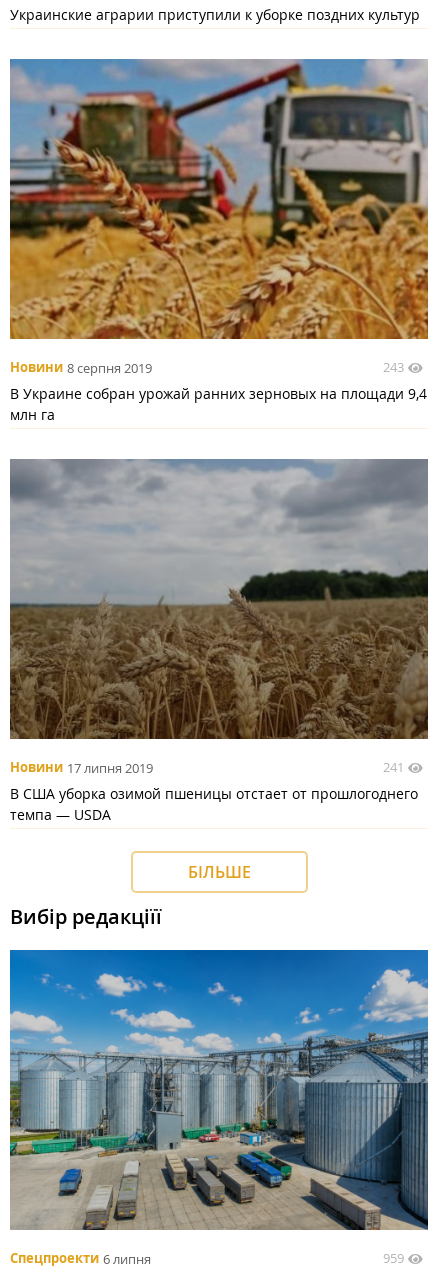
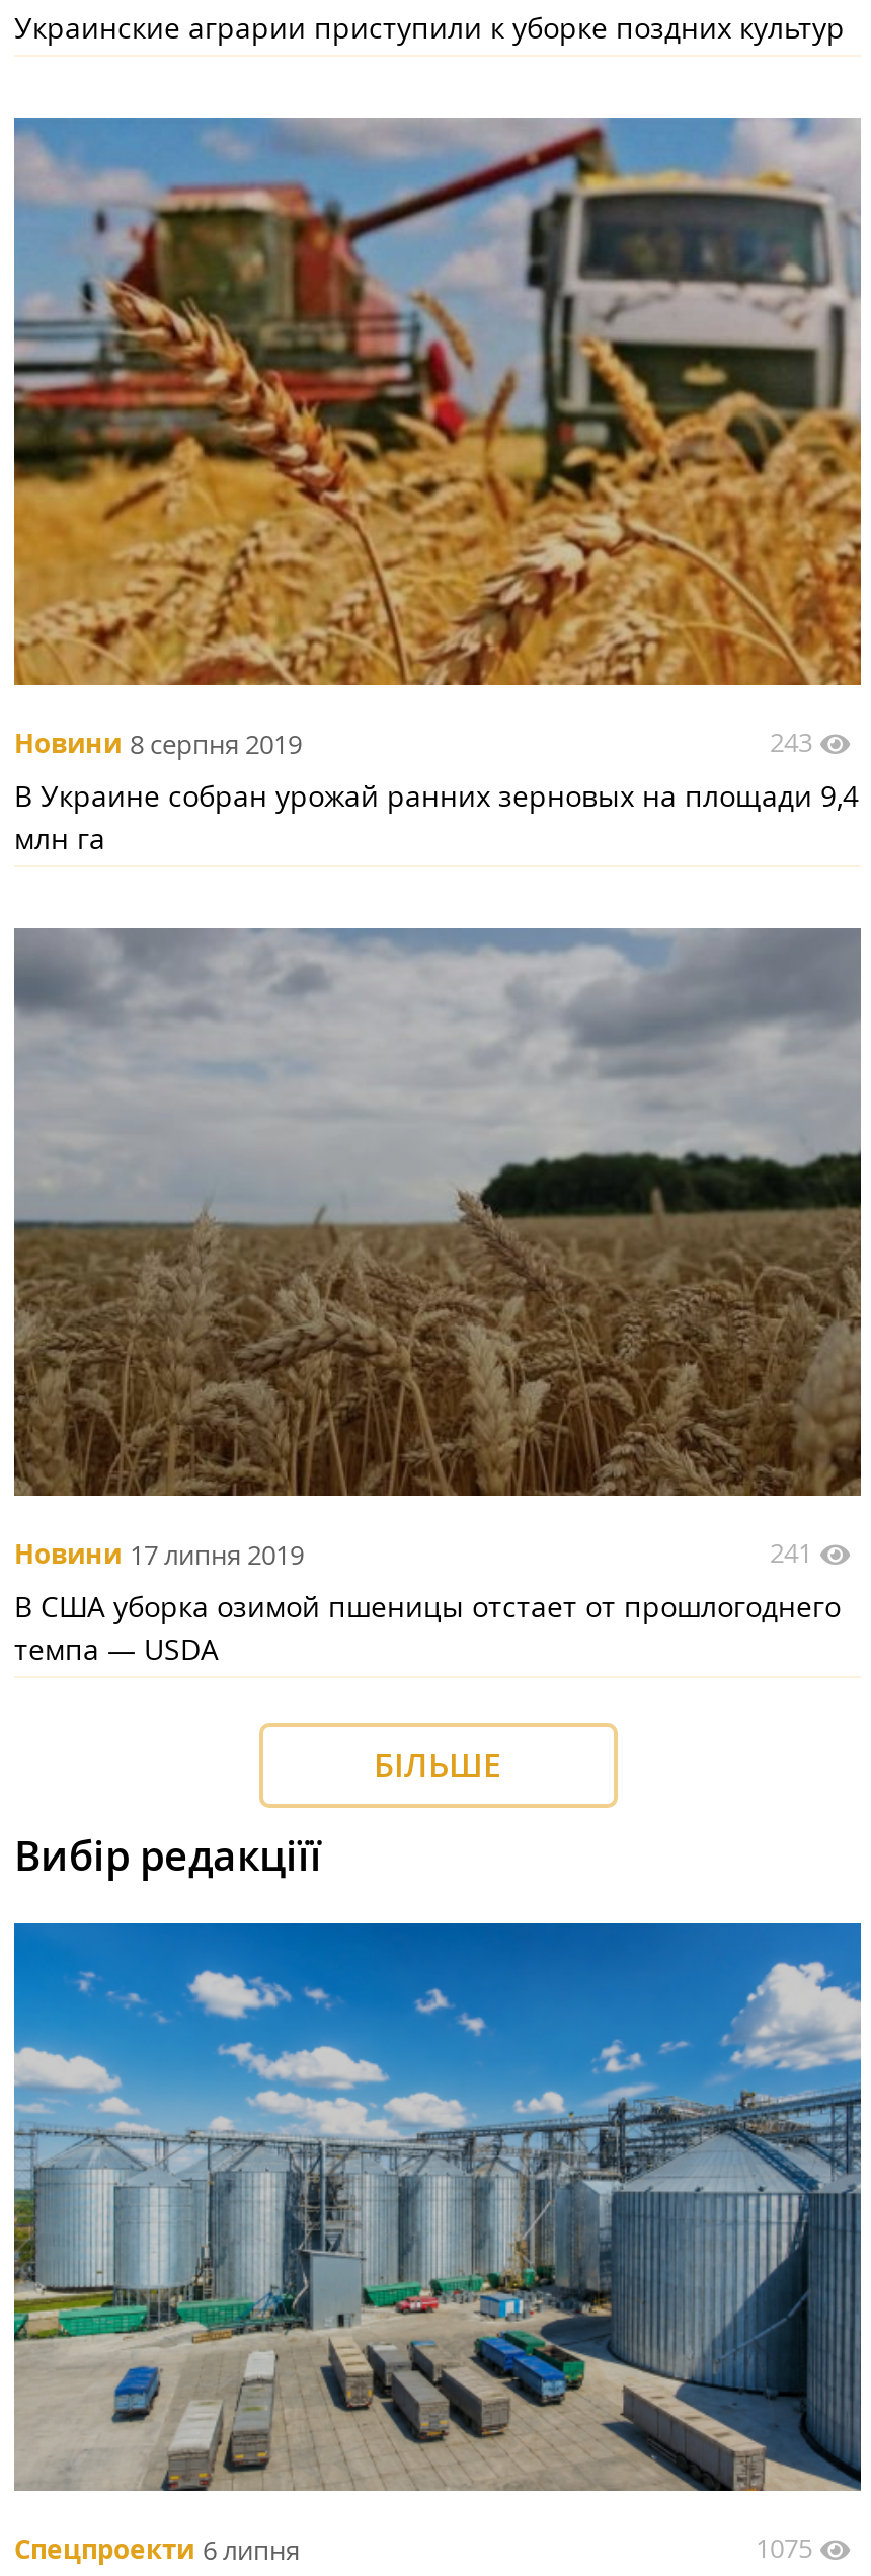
[383,1249,404,1267] 959 -> [756,2530,812,2566] 1075

